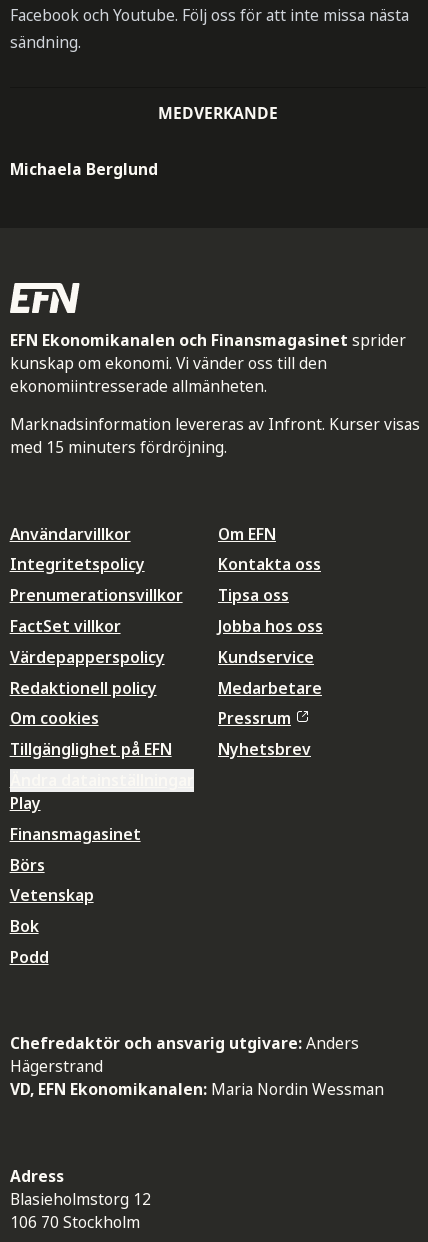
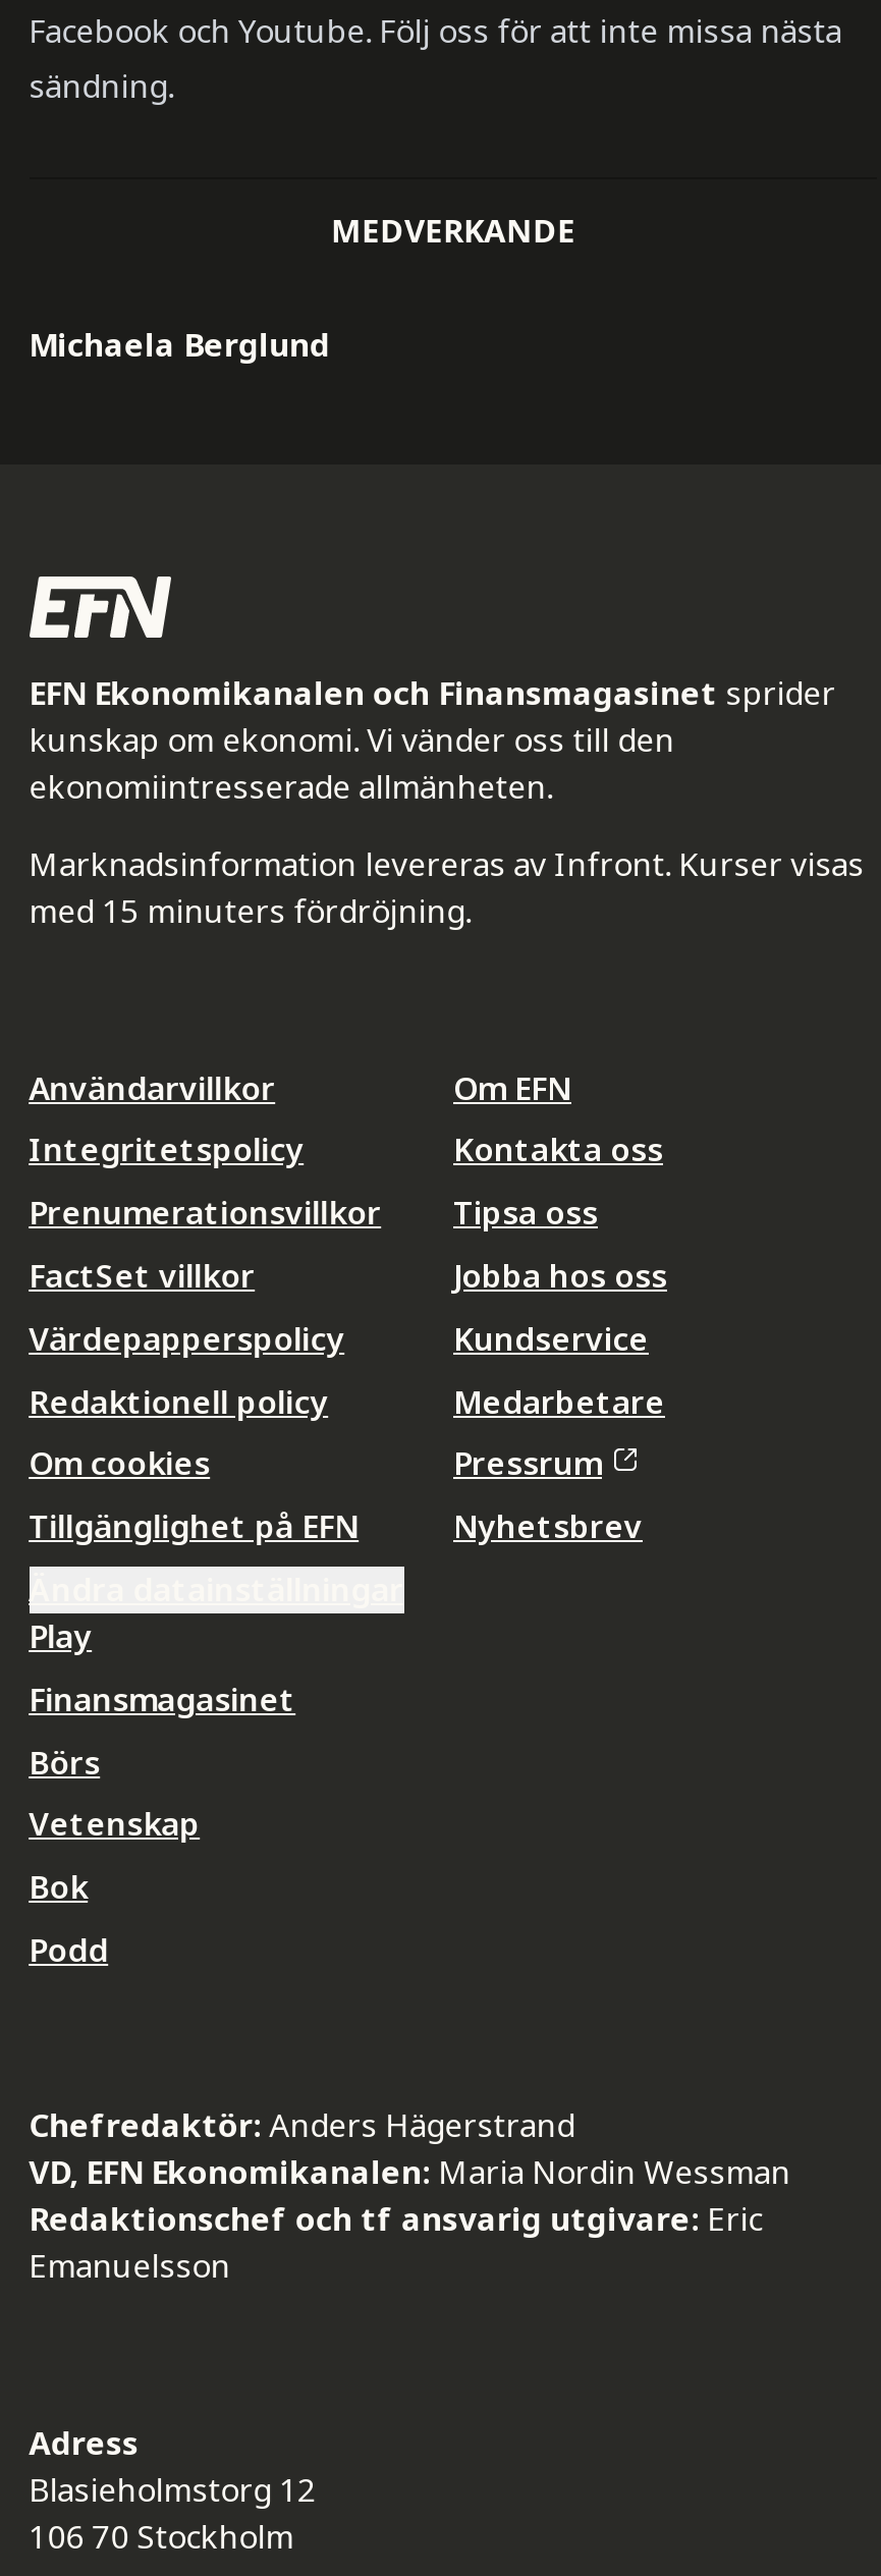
[10,1032,359,1077] Chefredaktör och ansvarig utgivare: Anders | Hägerstrand -> [29,2103,575,2148] Chefredaktör: Anders Hägerstrand
moved [10,1078,384,1100] -> [29,2150,791,2195]: VD, EFN Ekonomikanalen: Maria Nordin Wessman
none -> [29,2197,762,2288] Redaktionschef och tf ansvarig utgivare: Eric | Emanuelsson

